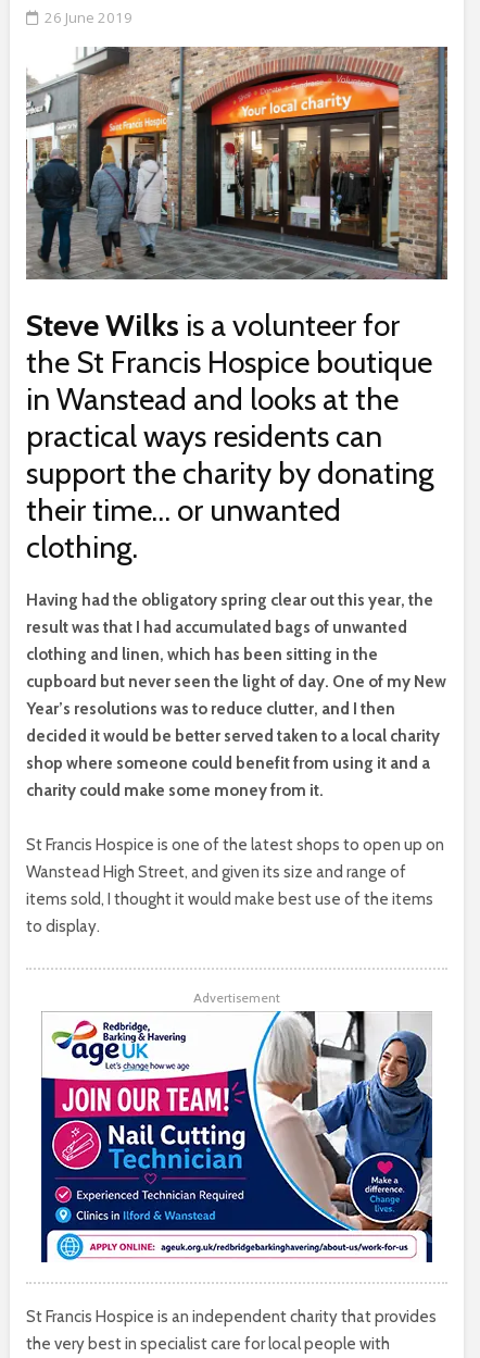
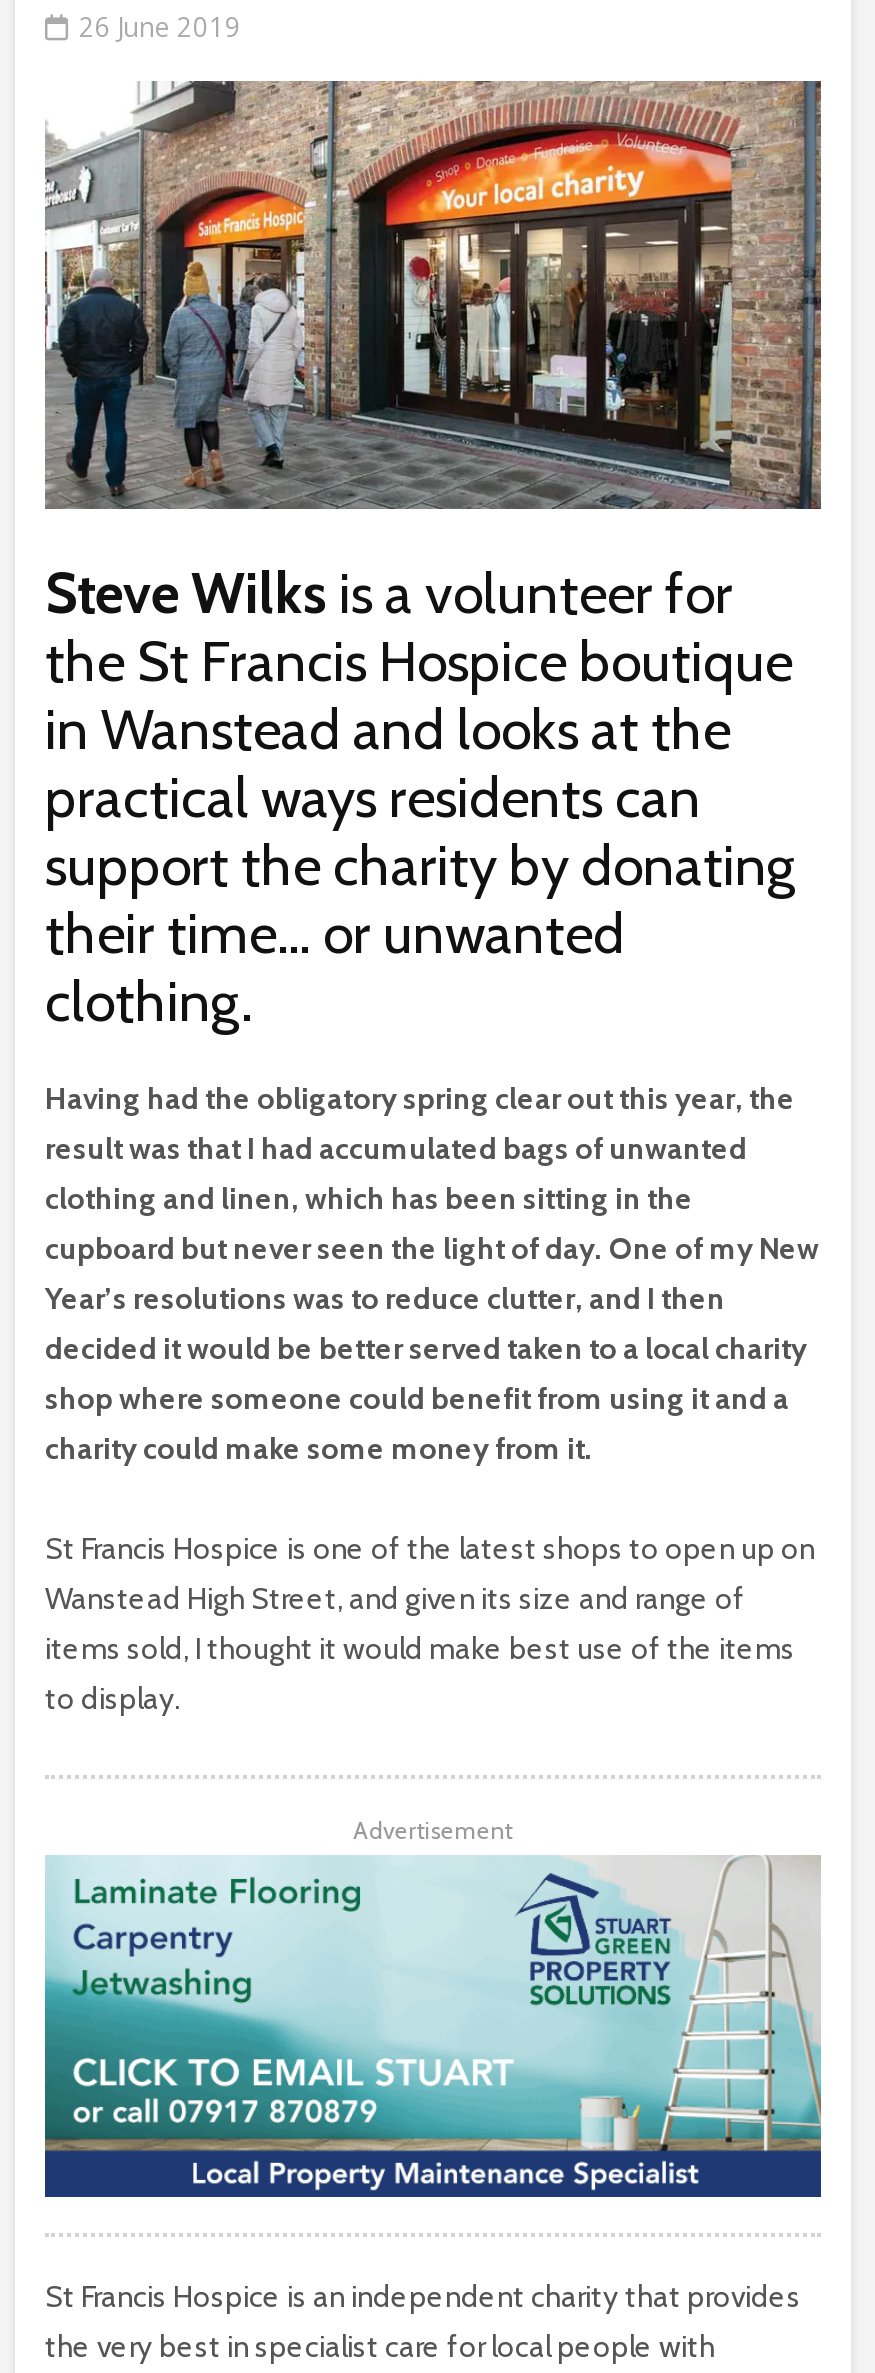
[26,1010,447,1262] [image] -> [43,1855,823,2199] [image]

